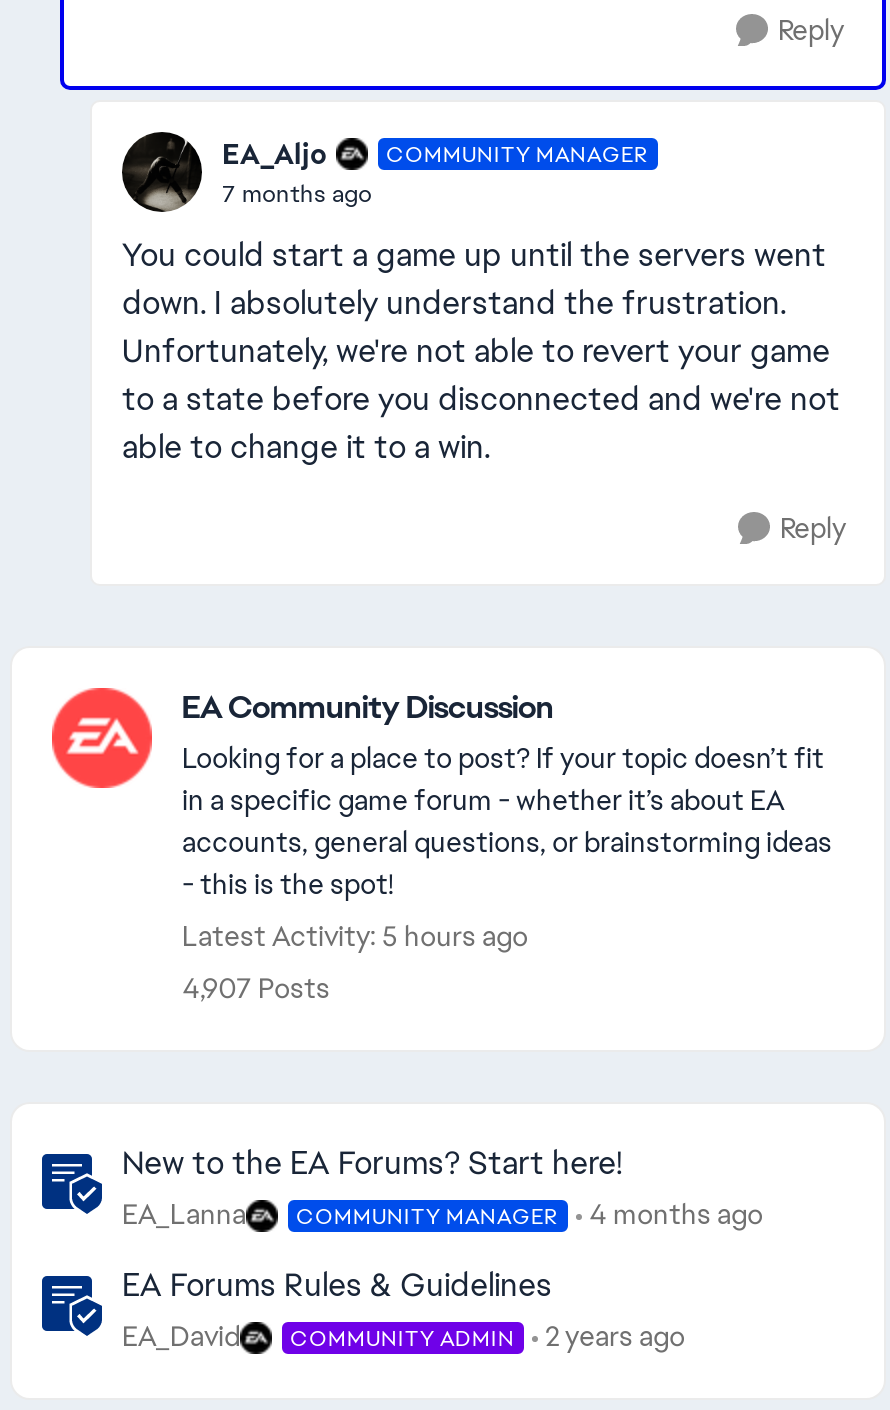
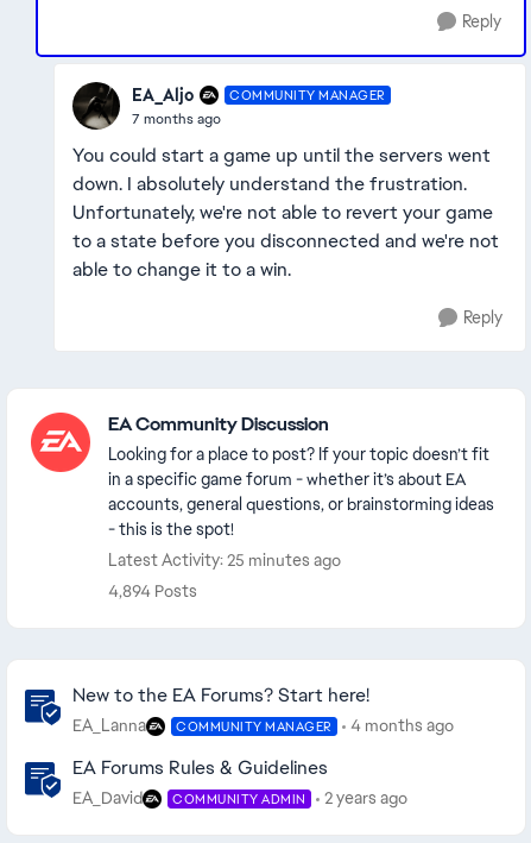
[182,918,528,954] Latest Activity: 5 hours ago -> [108,549,341,571] Latest Activity: 25 minutes ago
[182,970,330,1006] 4,907 Posts -> [108,580,197,602] 4,894 Posts

